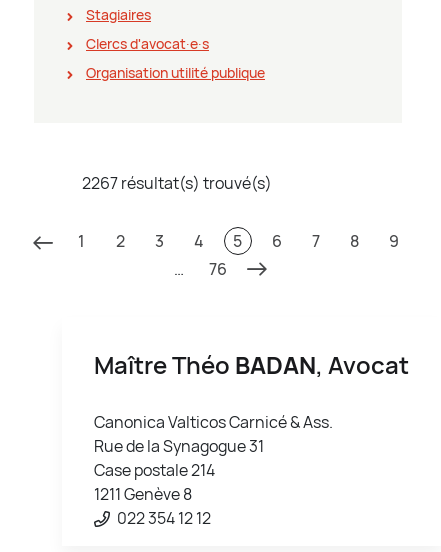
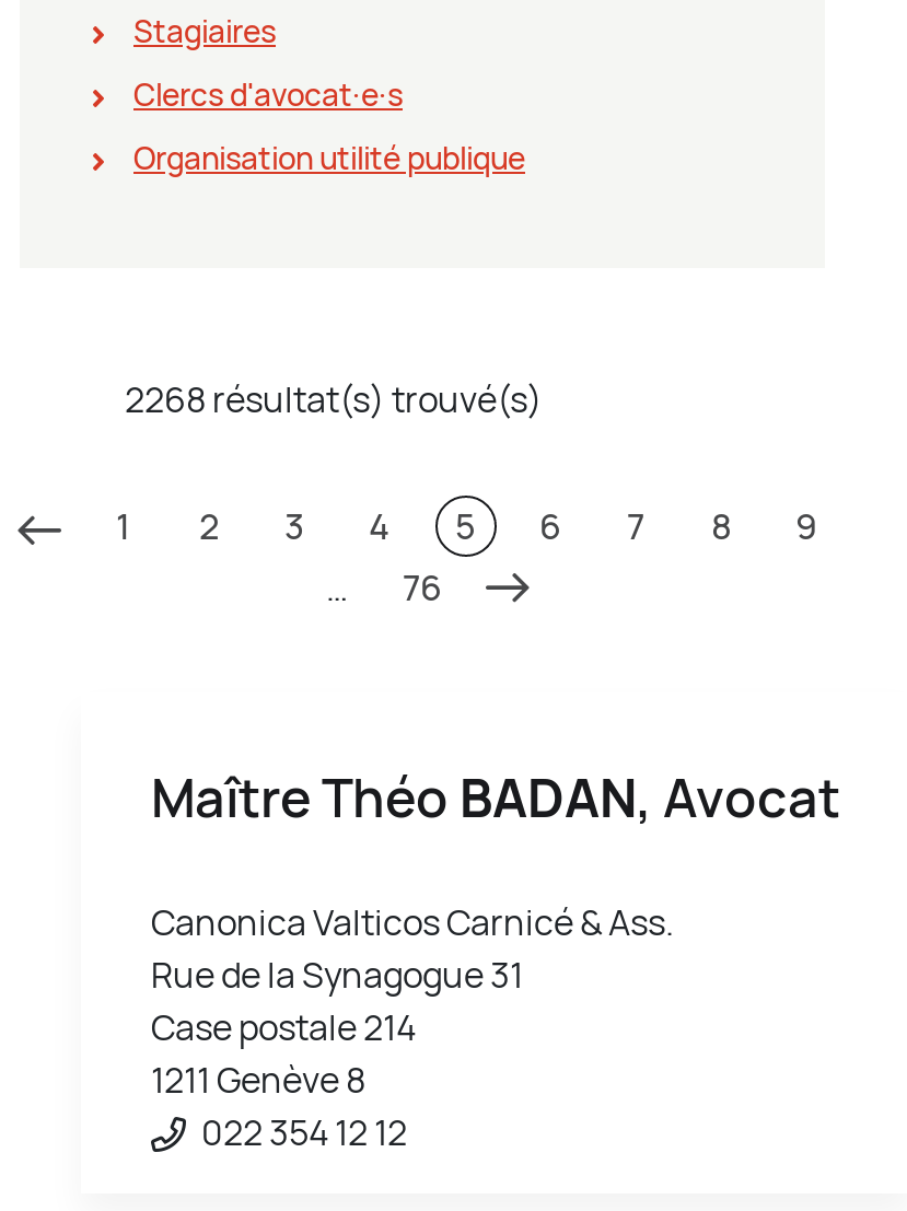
[82,172,272,194] 2267 résultat(s) trouvé(s) -> [125,375,543,423] 2268 résultat(s) trouvé(s)

